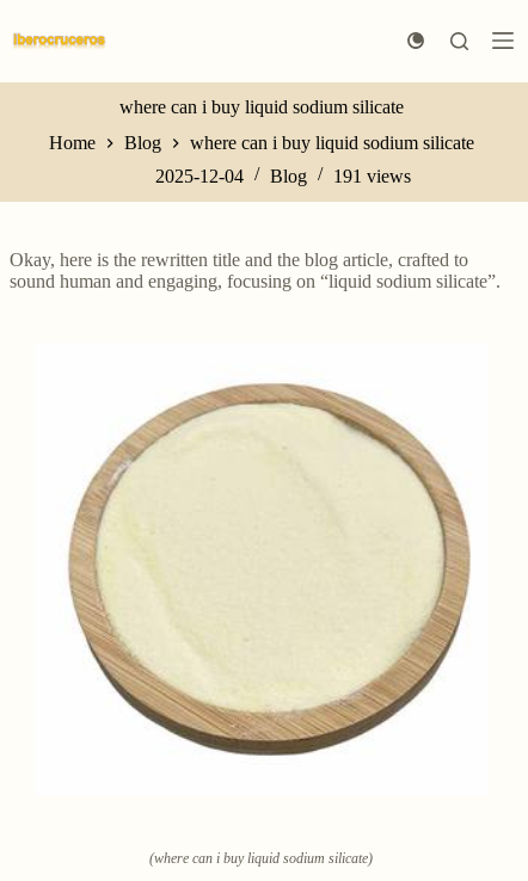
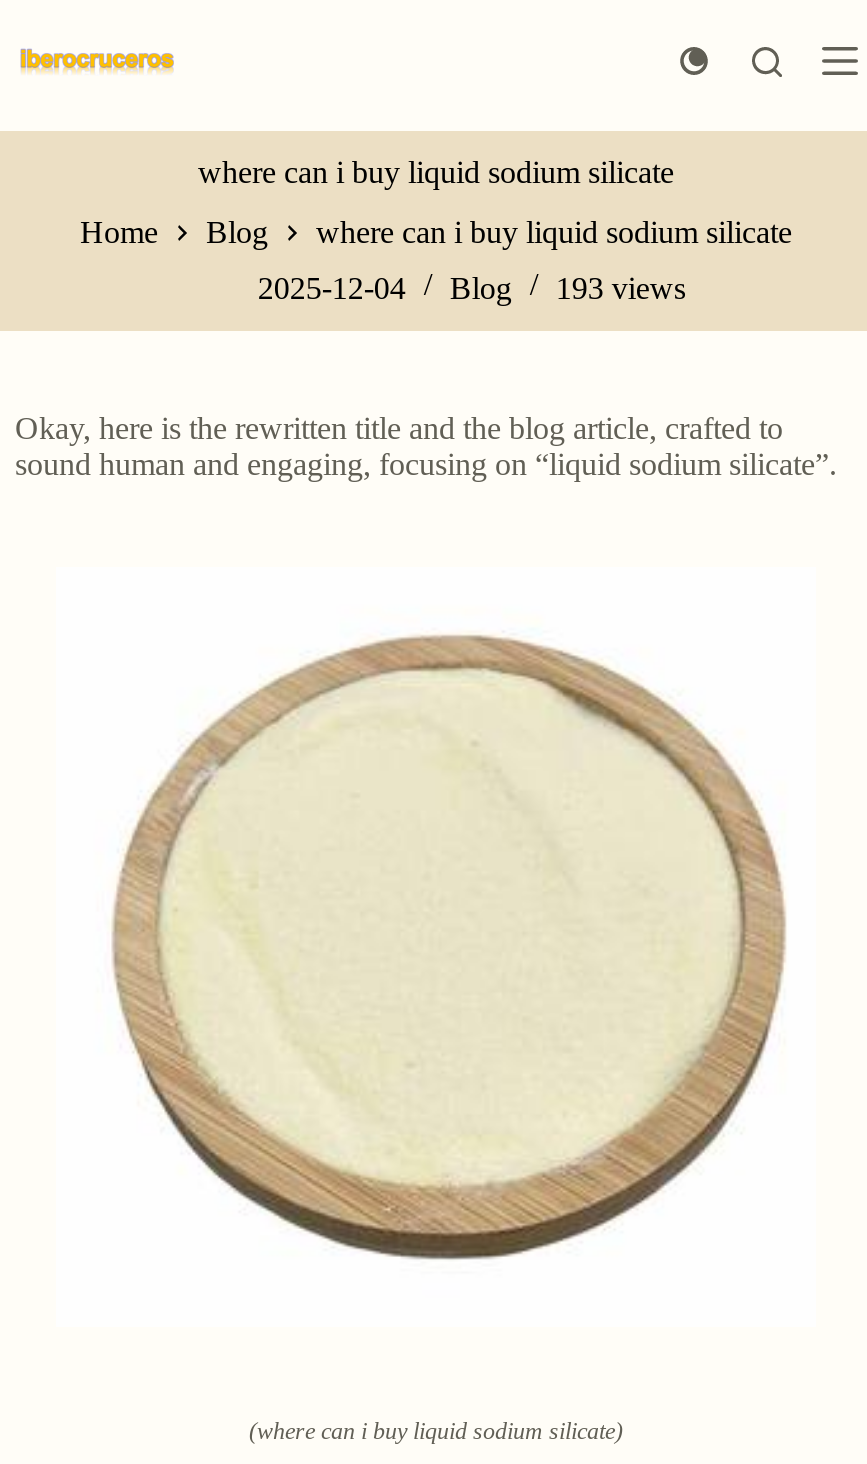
[155,166,411,186] 2025-12-04 Blog 191 views -> [258,270,686,304] 2025-12-04 Blog 193 views

